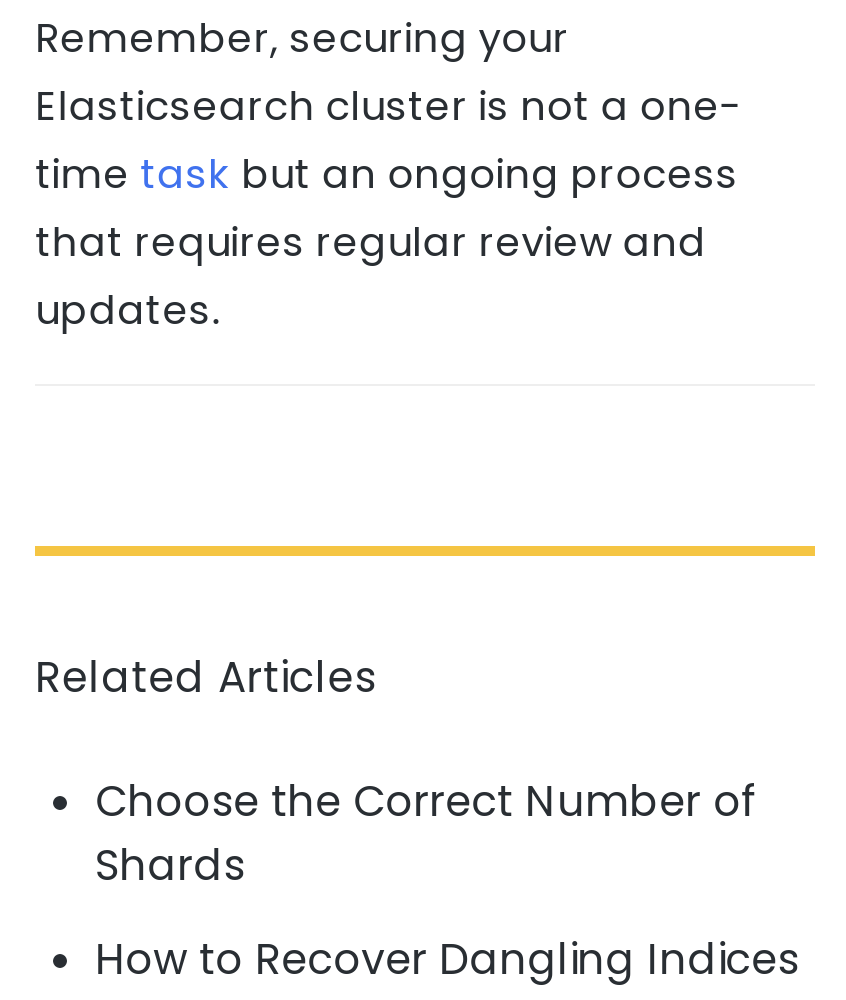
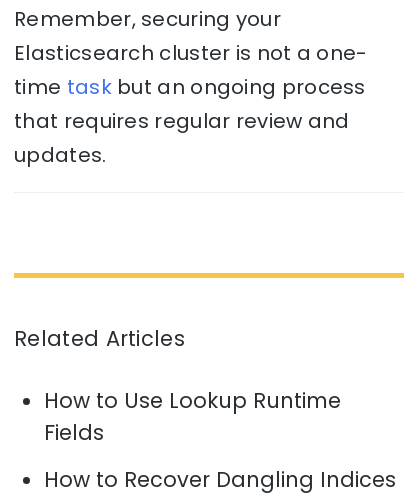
[95,772,757,894] Choose the Correct Number of | Shards -> [44,386,341,447] How to Use Lookup Runtime | Fields

